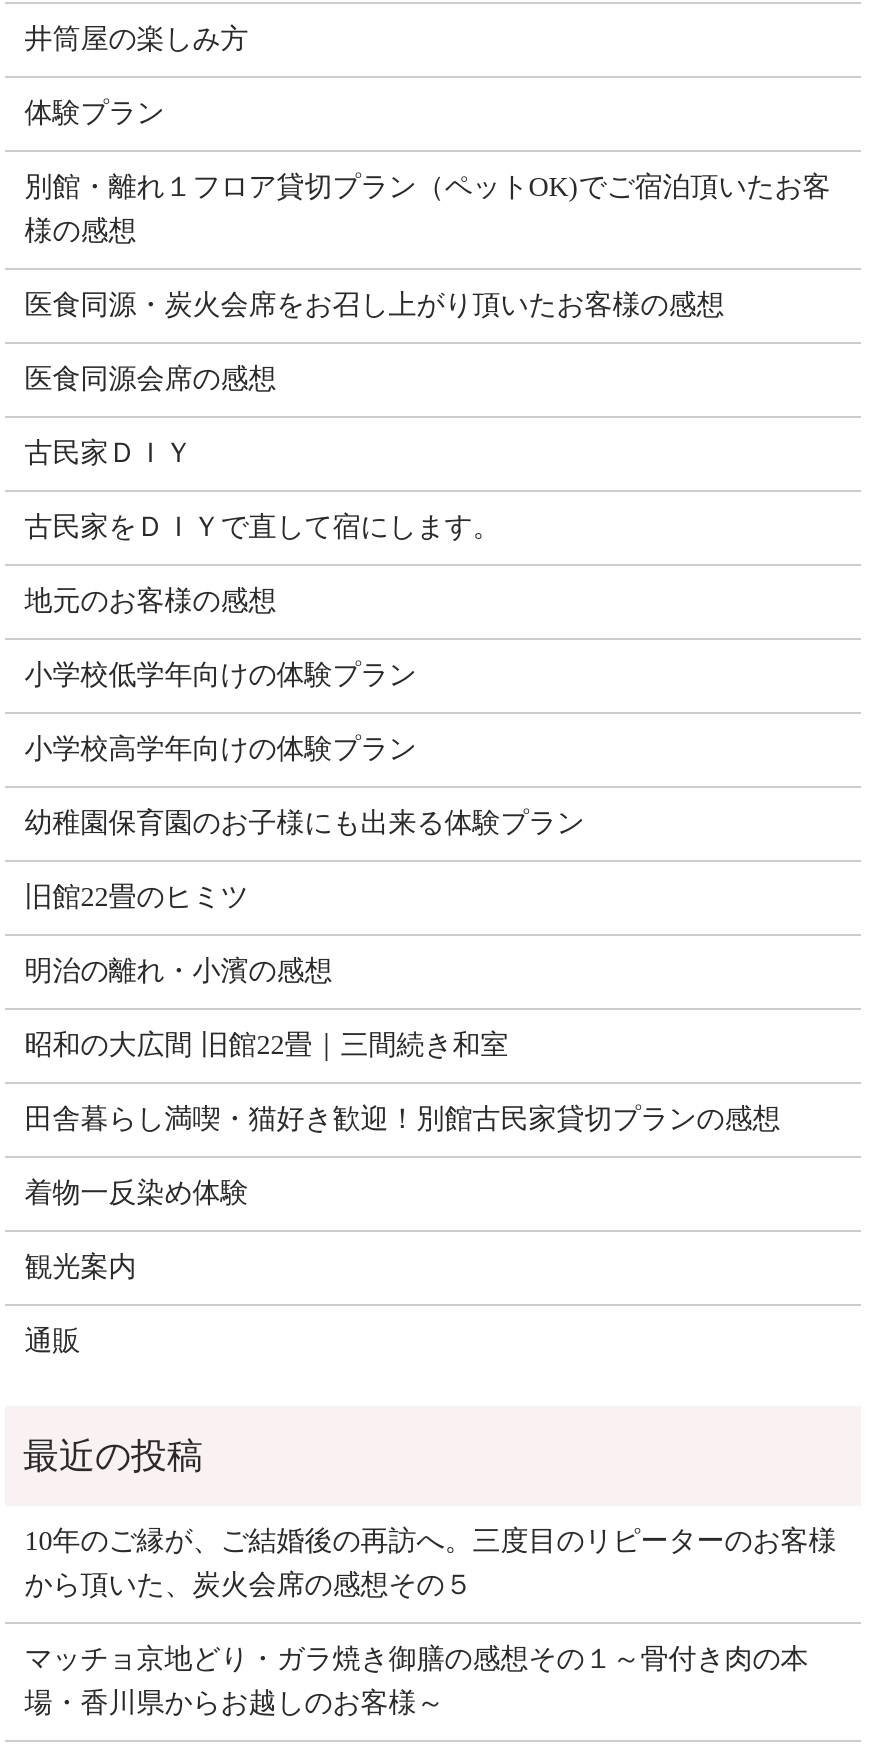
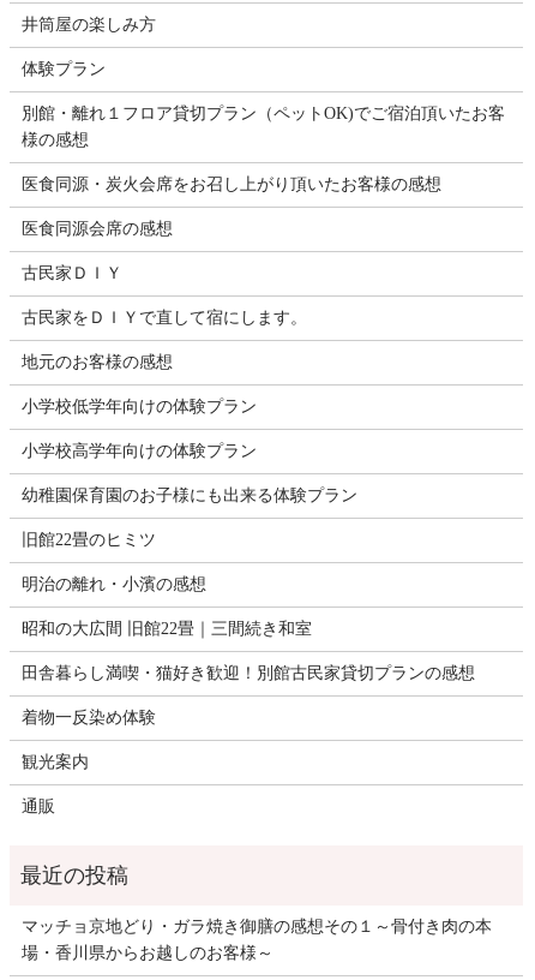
[25,1527,837,1601] 10年のご縁が、ご結婚後の再訪へ。三度目のリピーターのお客様 | から頂いた、炭火会席の感想その５ -> none

